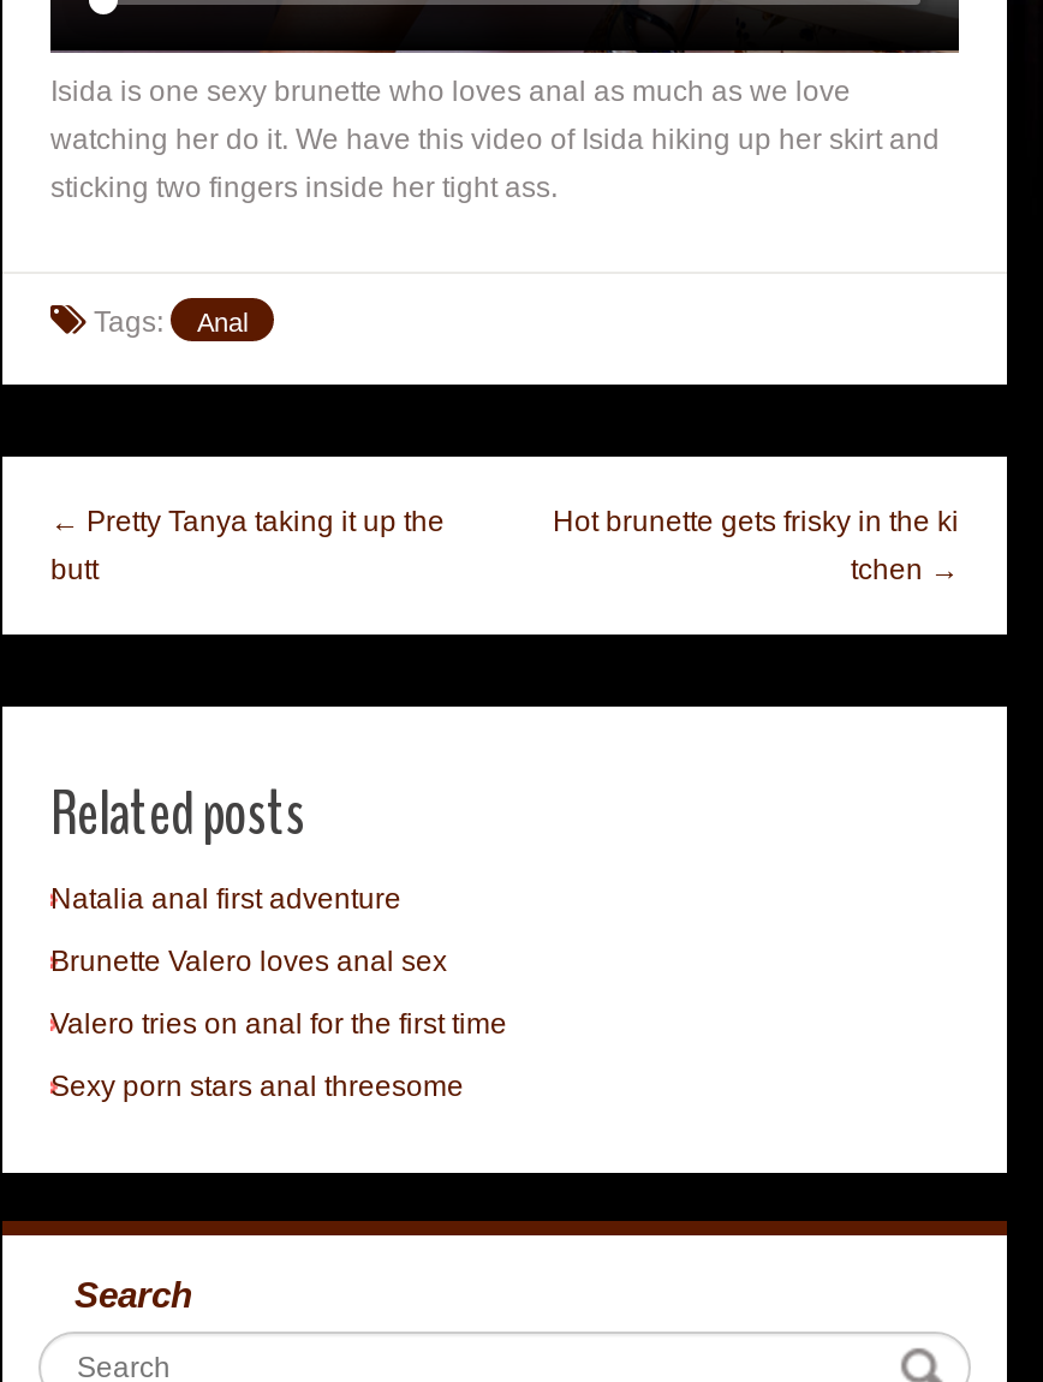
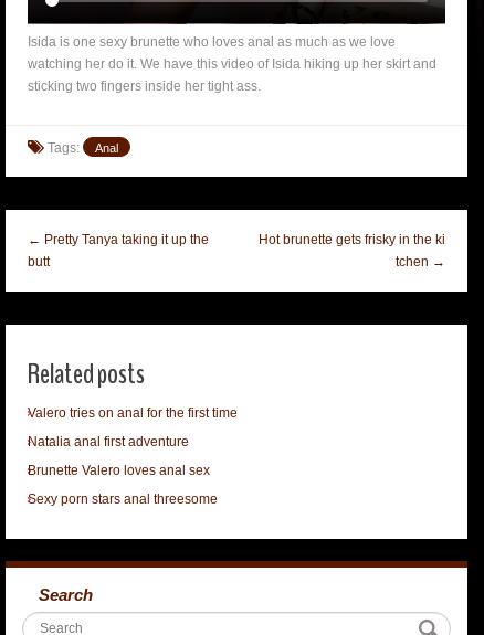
moved [50,883,447,979] -> [28,434,210,479]: Natalia anal first adventure | Brunette Valero loves anal sex
moved [50,1008,507,1041] -> [28,406,238,421]: Valero tries on anal for the first time

